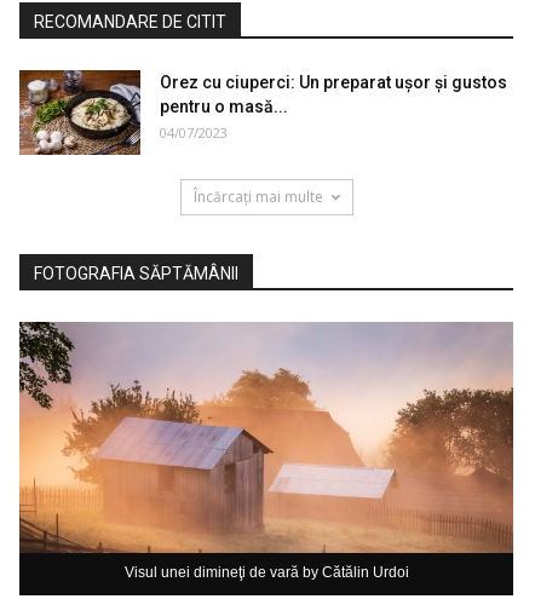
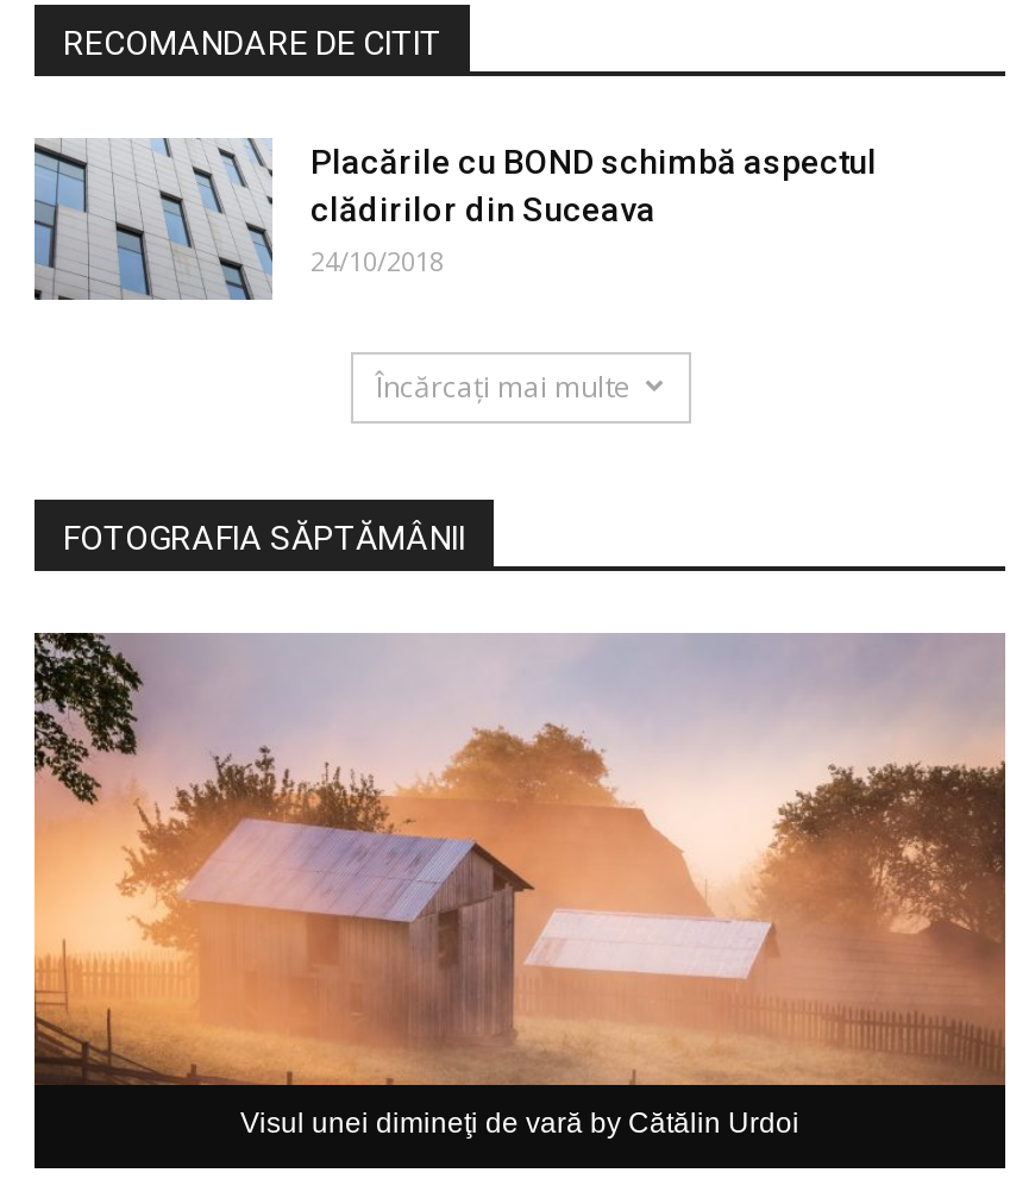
[18,69,507,156] [image] | Orez cu ciuperci: Un preparat ușor și gustos | pentru o masă... | 04/07/2023 -> [32,137,877,303] [image] | Placările cu BOND schimbă aspectul | clădirilor din Suceava | 24/10/2018

